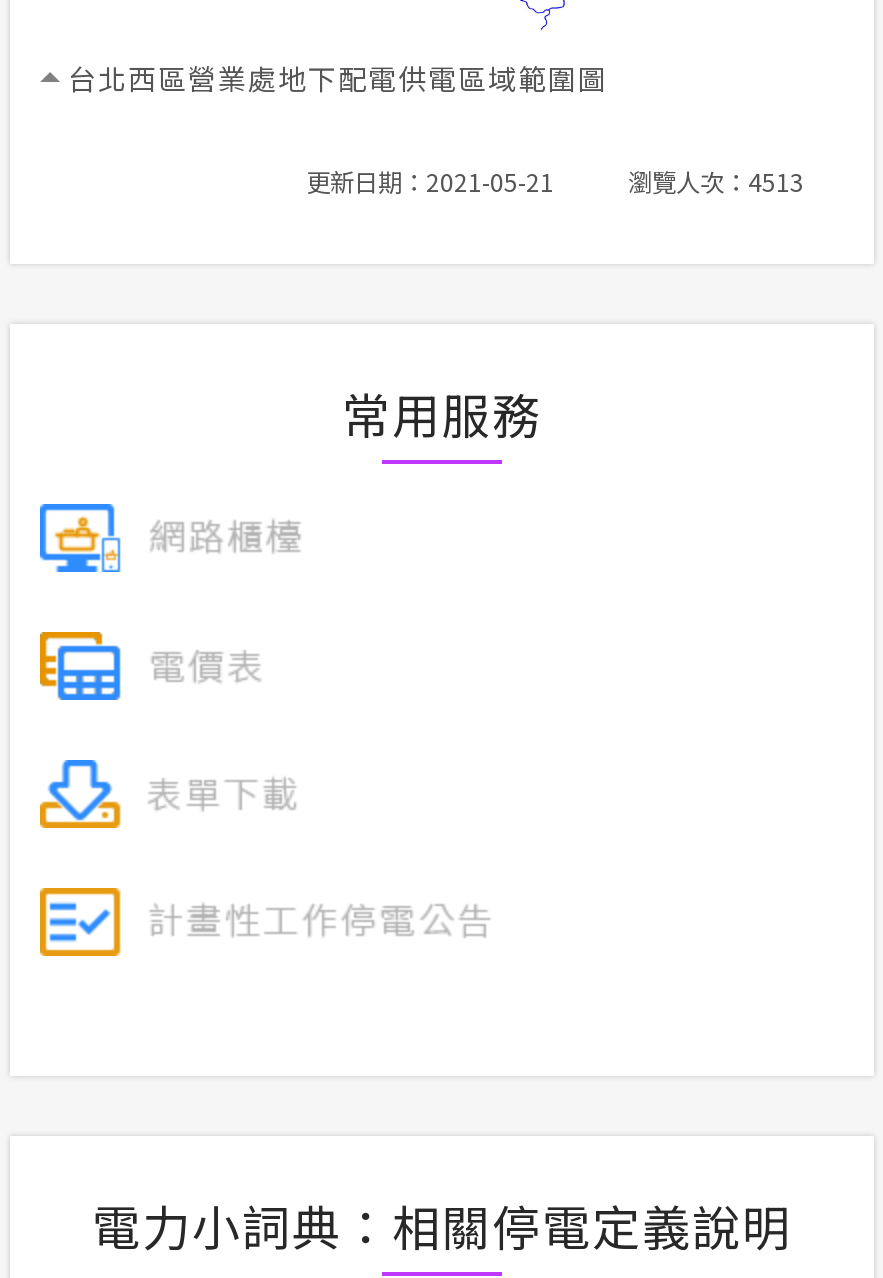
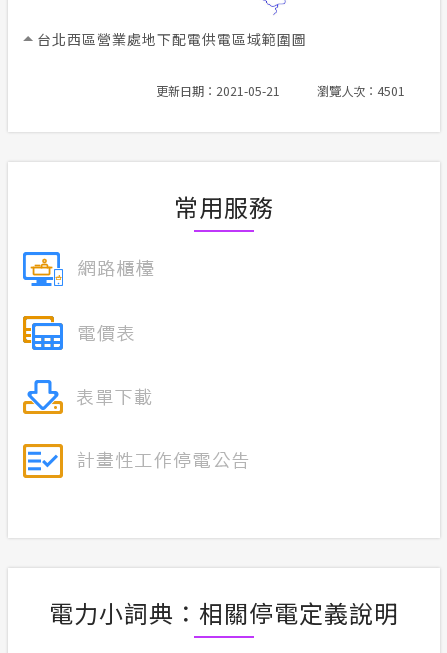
[628,164,804,200] 瀏覽人次：4513 -> [317,82,405,100] 瀏覽人次：4501

